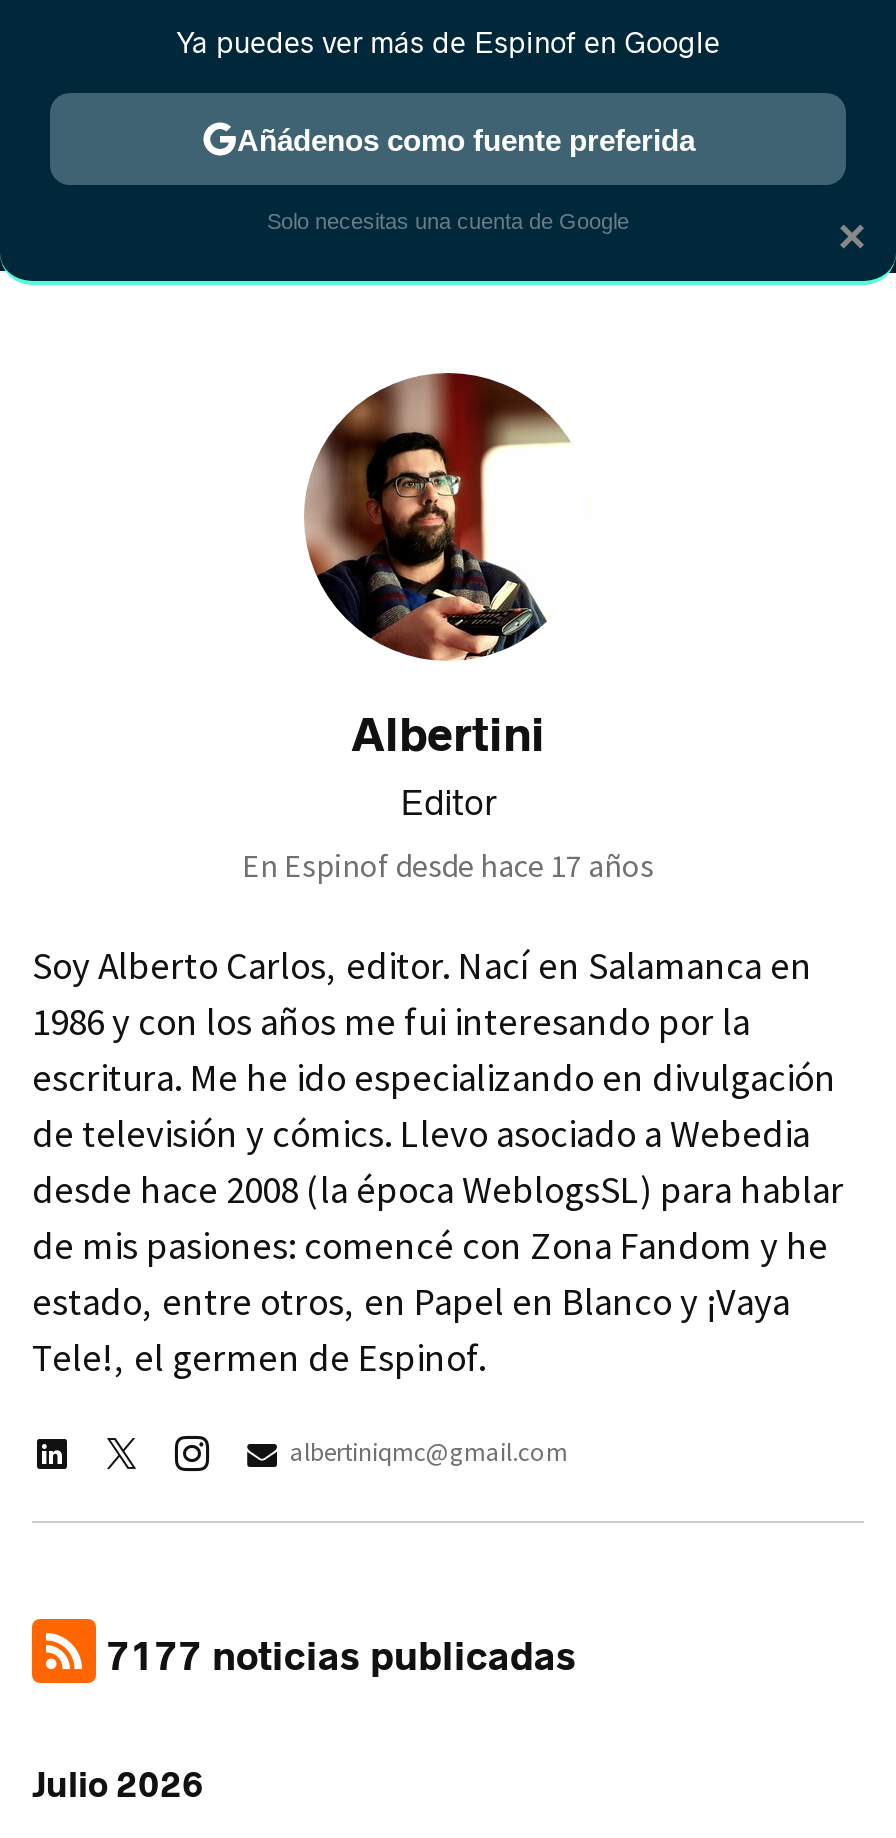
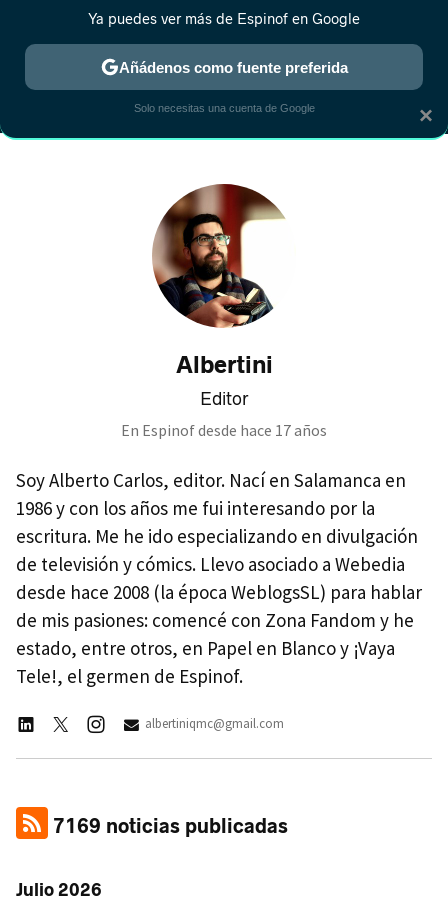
[96,1632,576,1680] 7177 noticias publicadas -> [48,813,288,837] 7169 noticias publicadas

